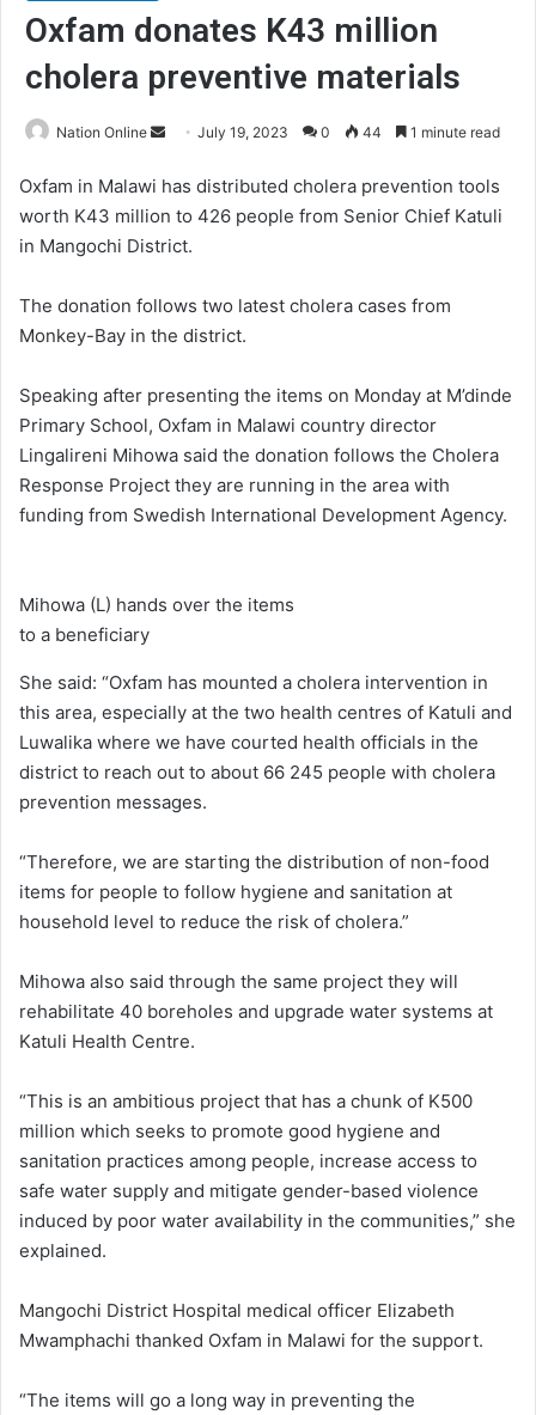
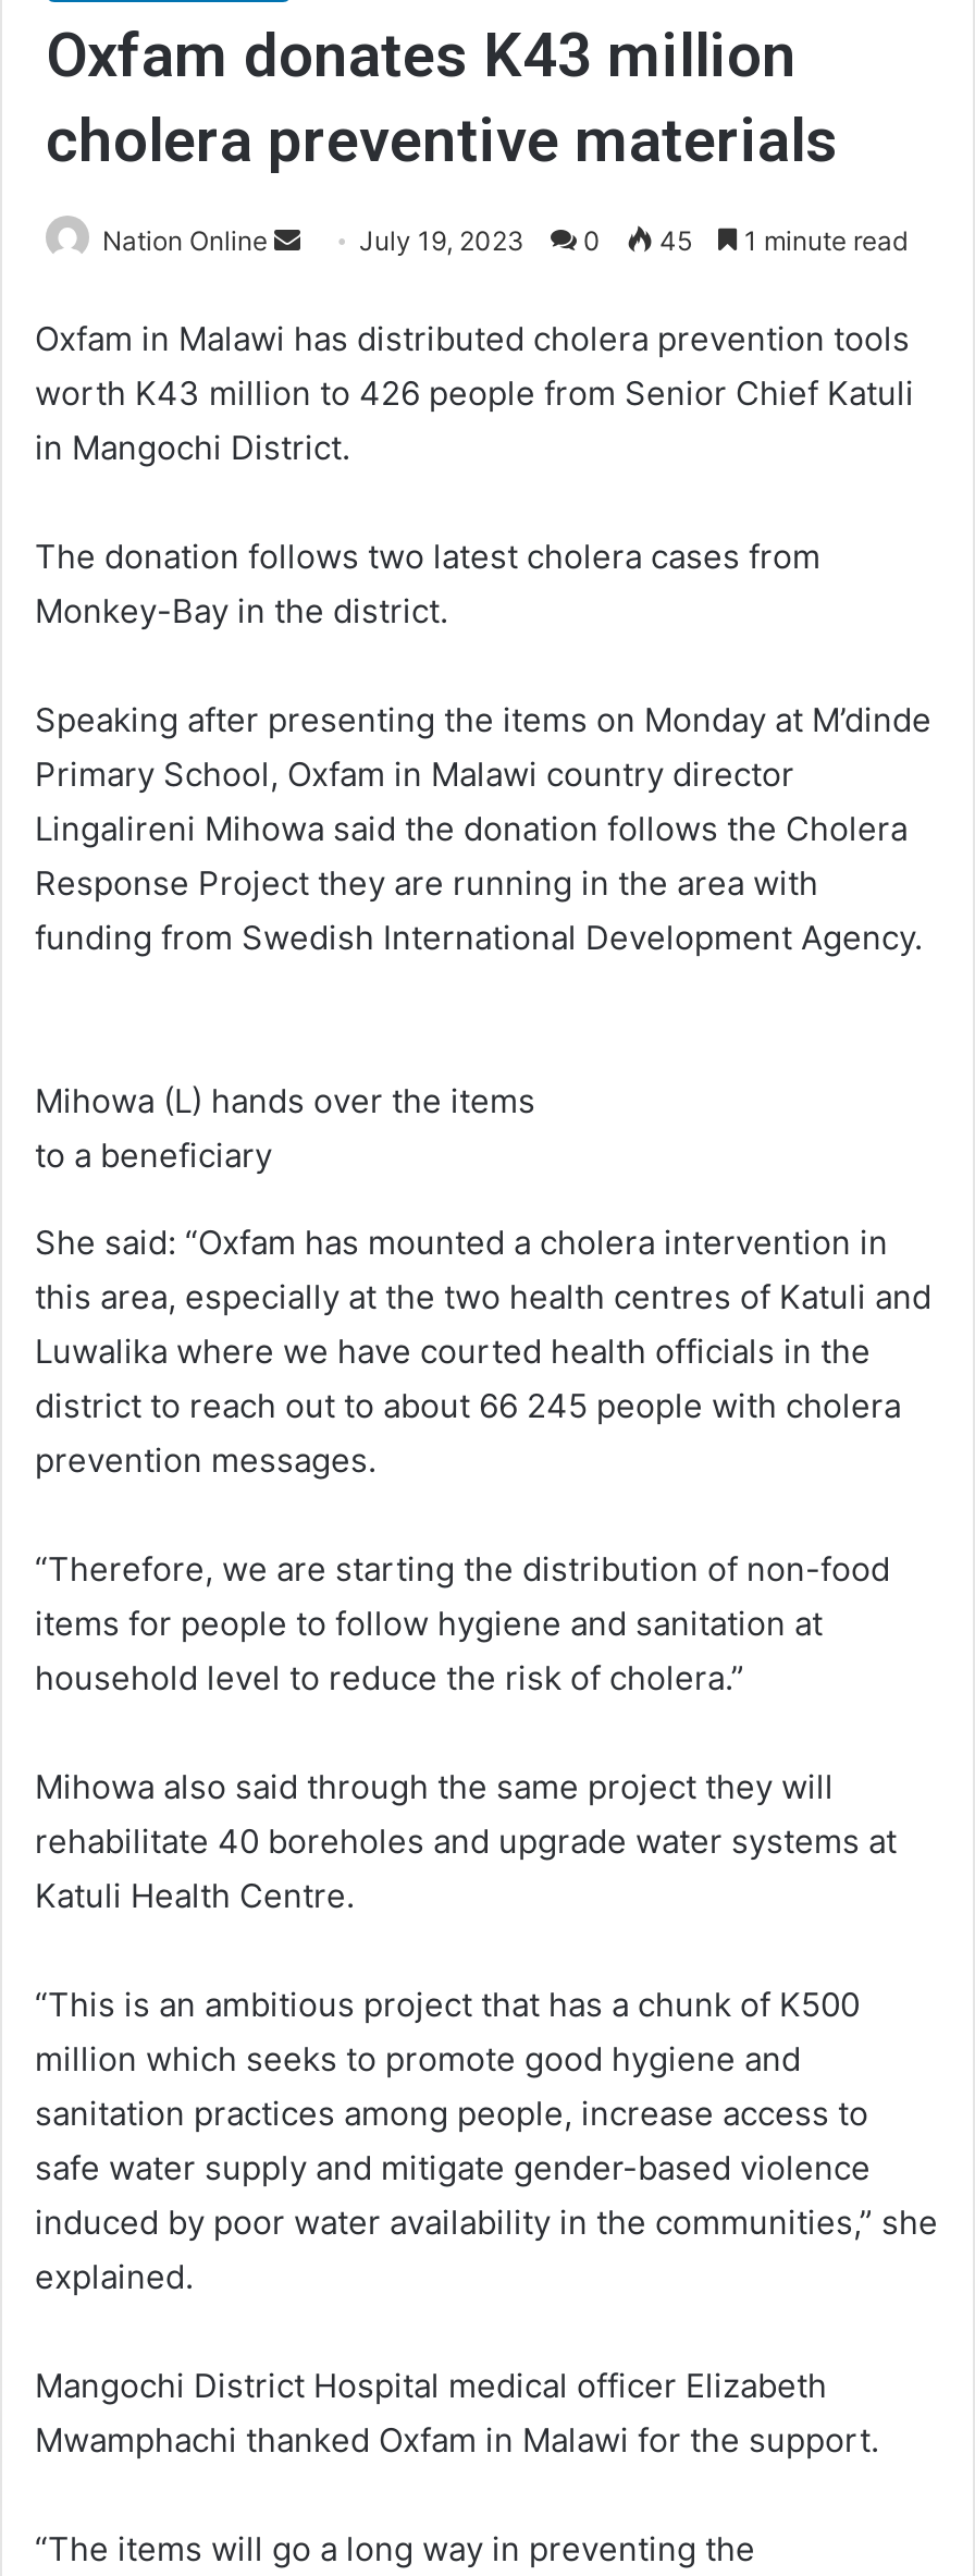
[359,123,382,141] 44 -> [653,224,692,256] 45

